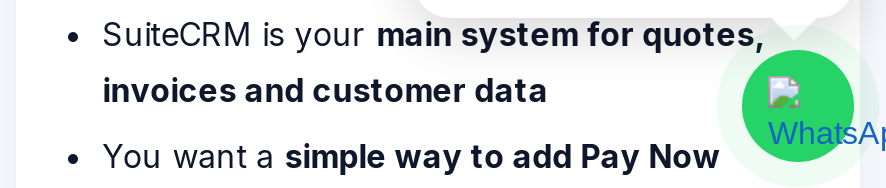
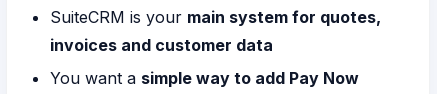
[738,26,880,166] [image] -> none

